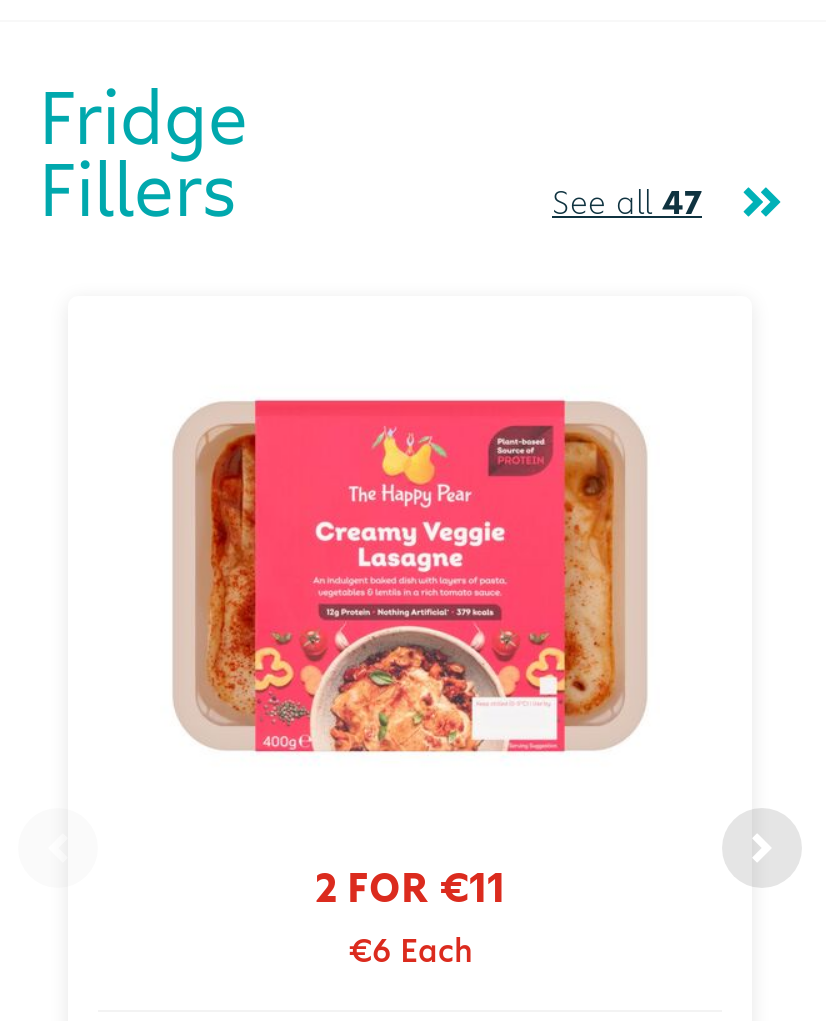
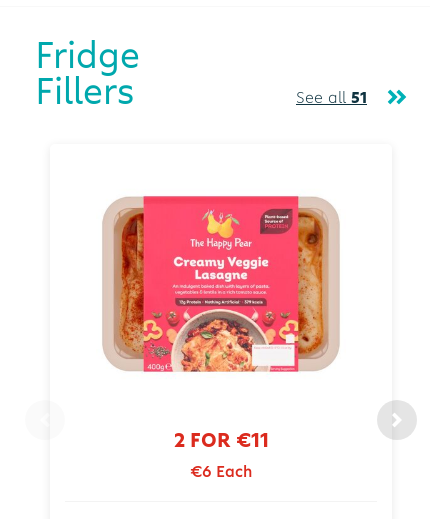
[552,180,702,224] See all 47 -> [296,86,367,108] See all 51

